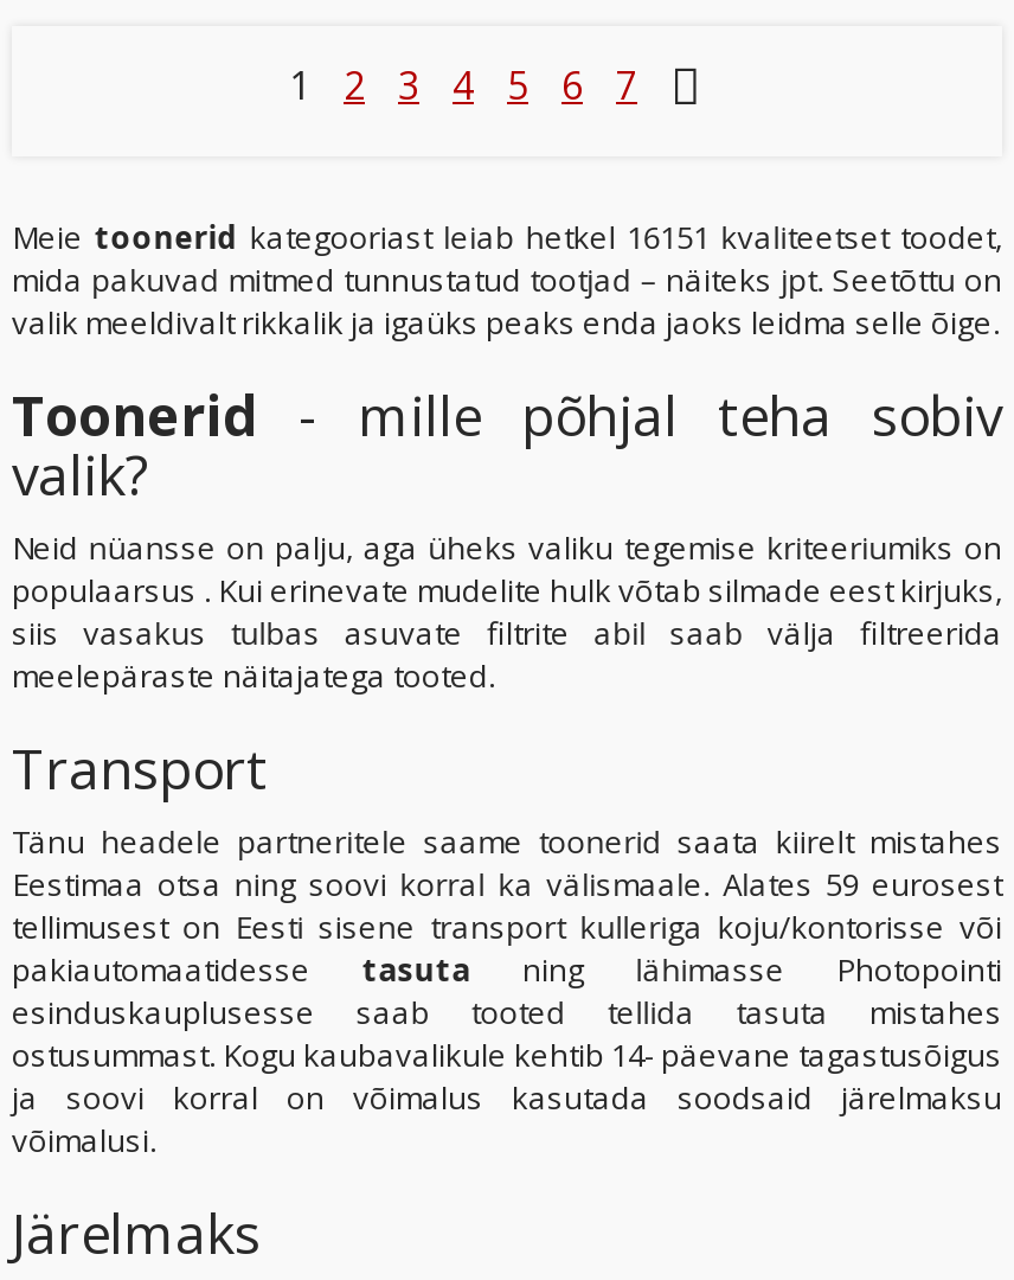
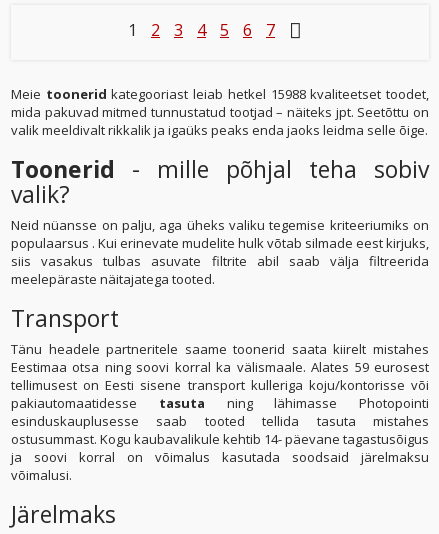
[12,216,1002,259] Meie toonerid kategooriast leiab hetkel 16151 kvaliteetset toodet, -> [11,85,429,103] Meie toonerid kategooriast leiab hetkel 15988 kvaliteetset toodet,

